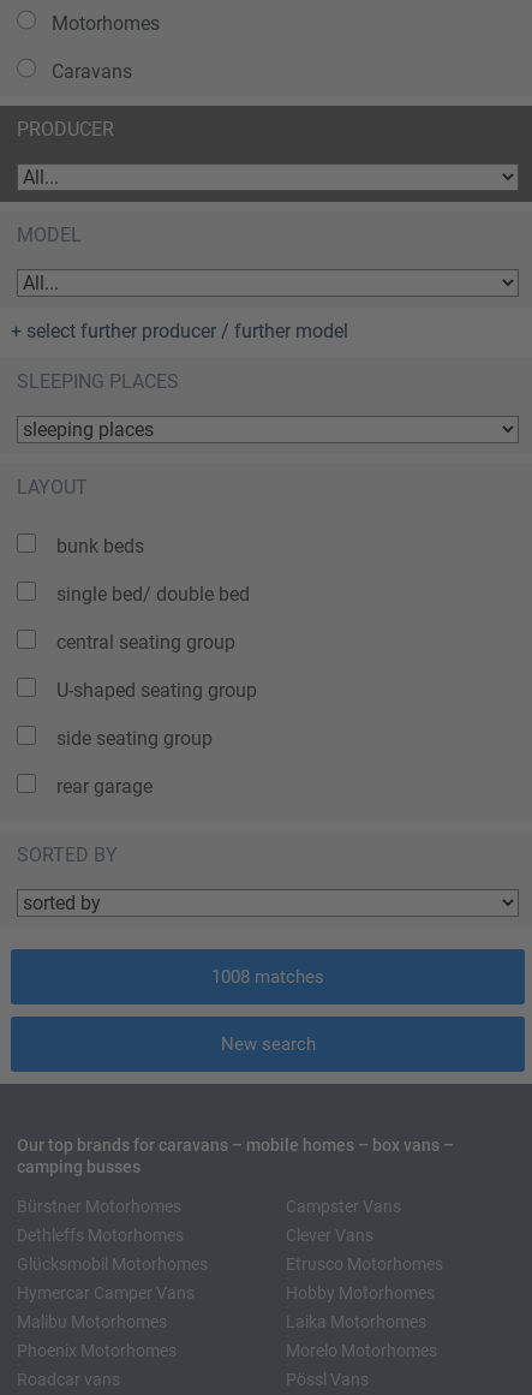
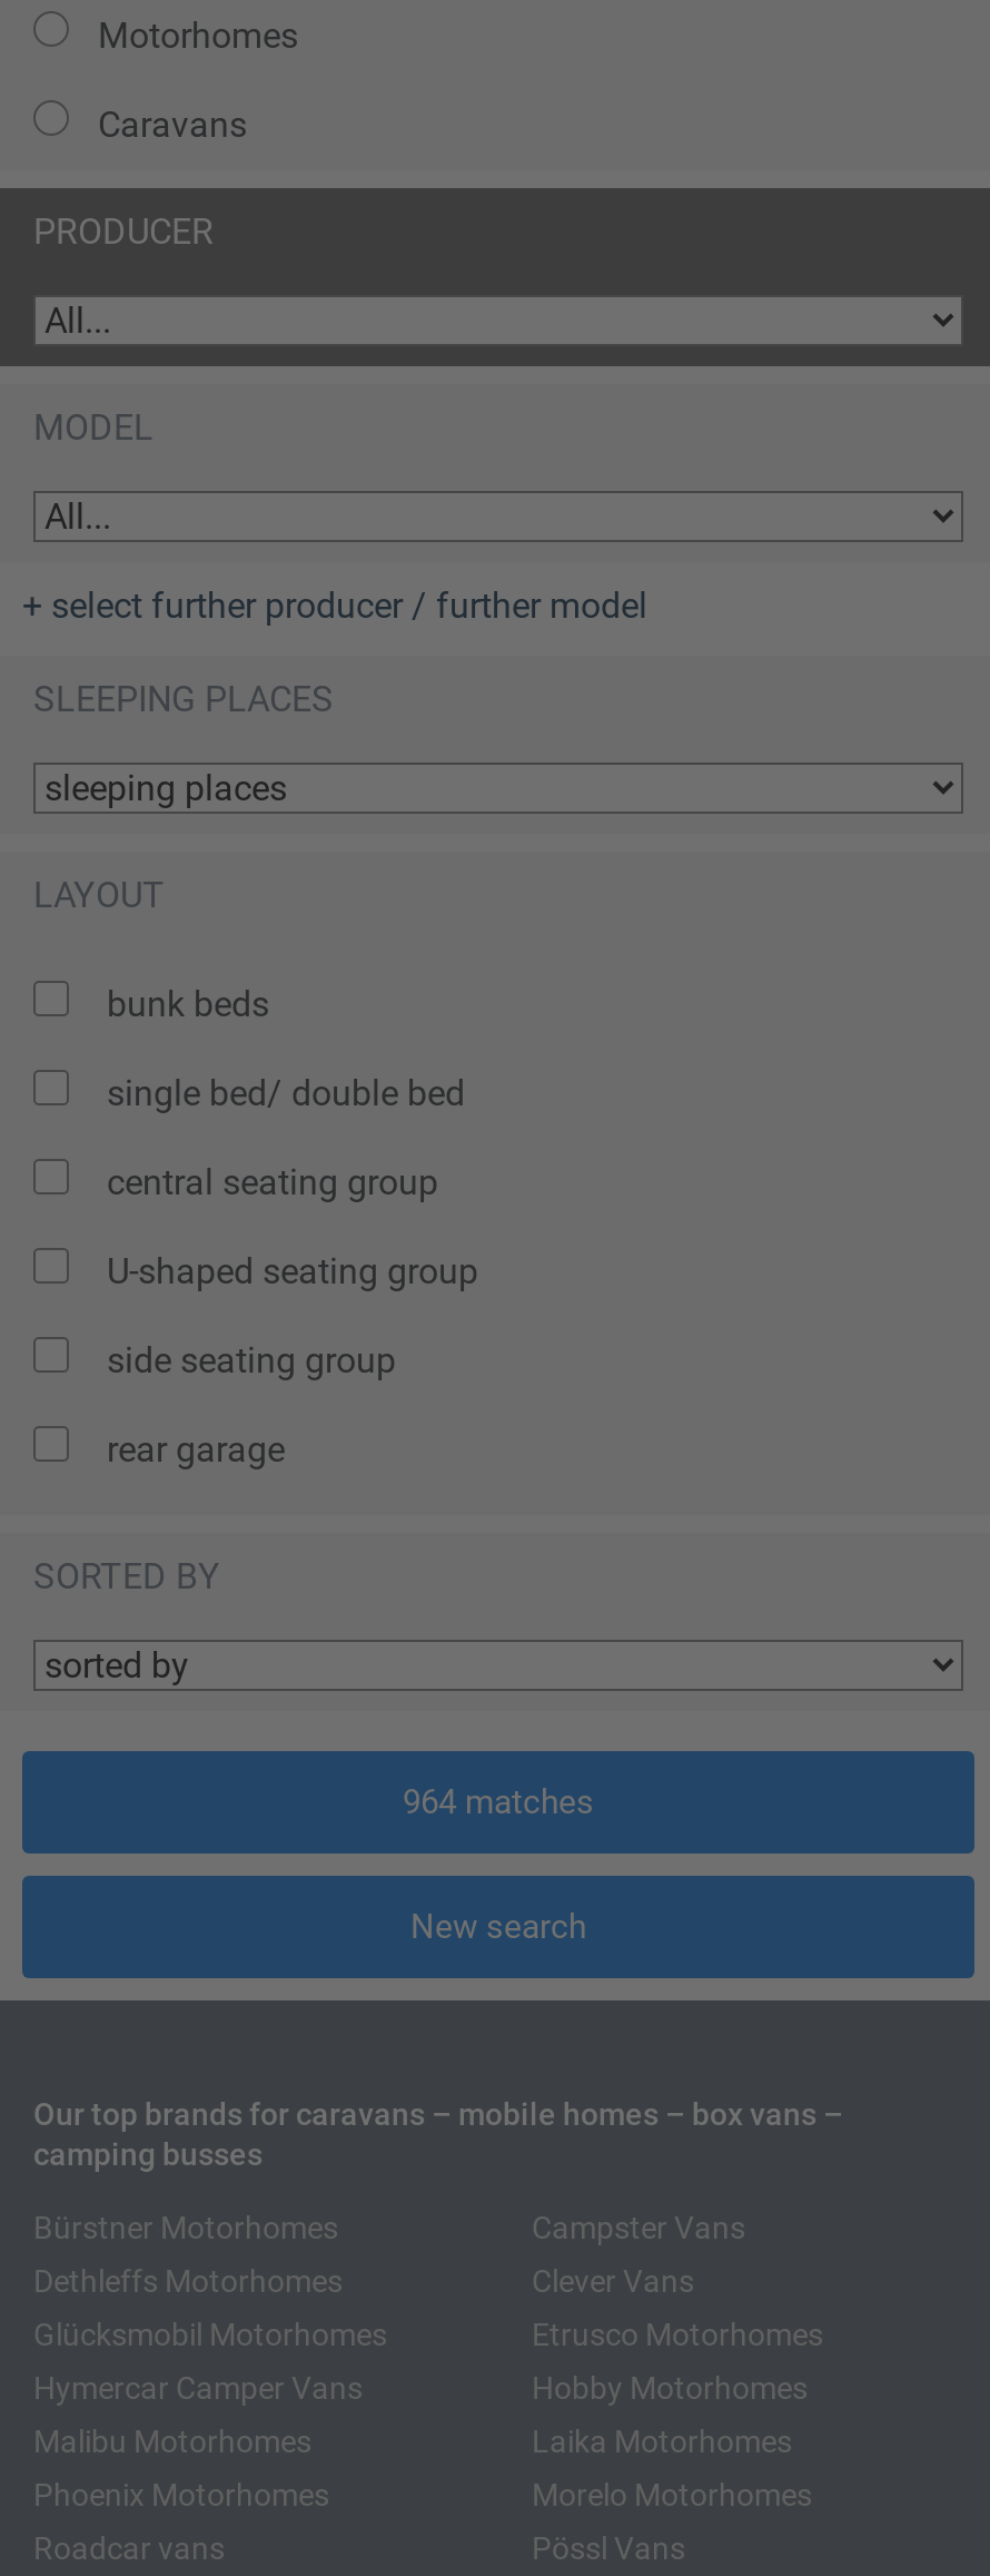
[211,966,324,988] 1008 matches -> [403,1782,594,1822] 964 matches

